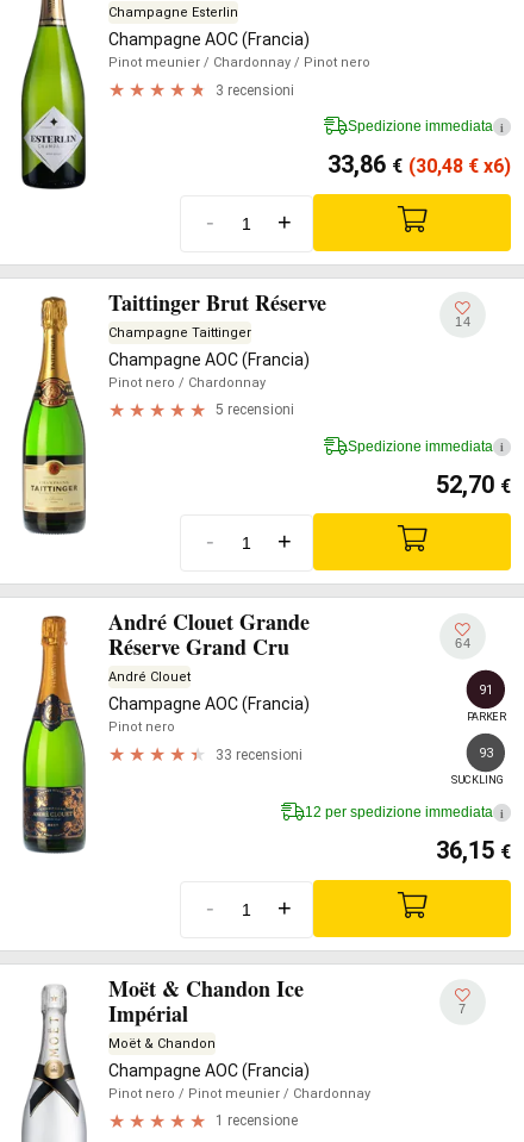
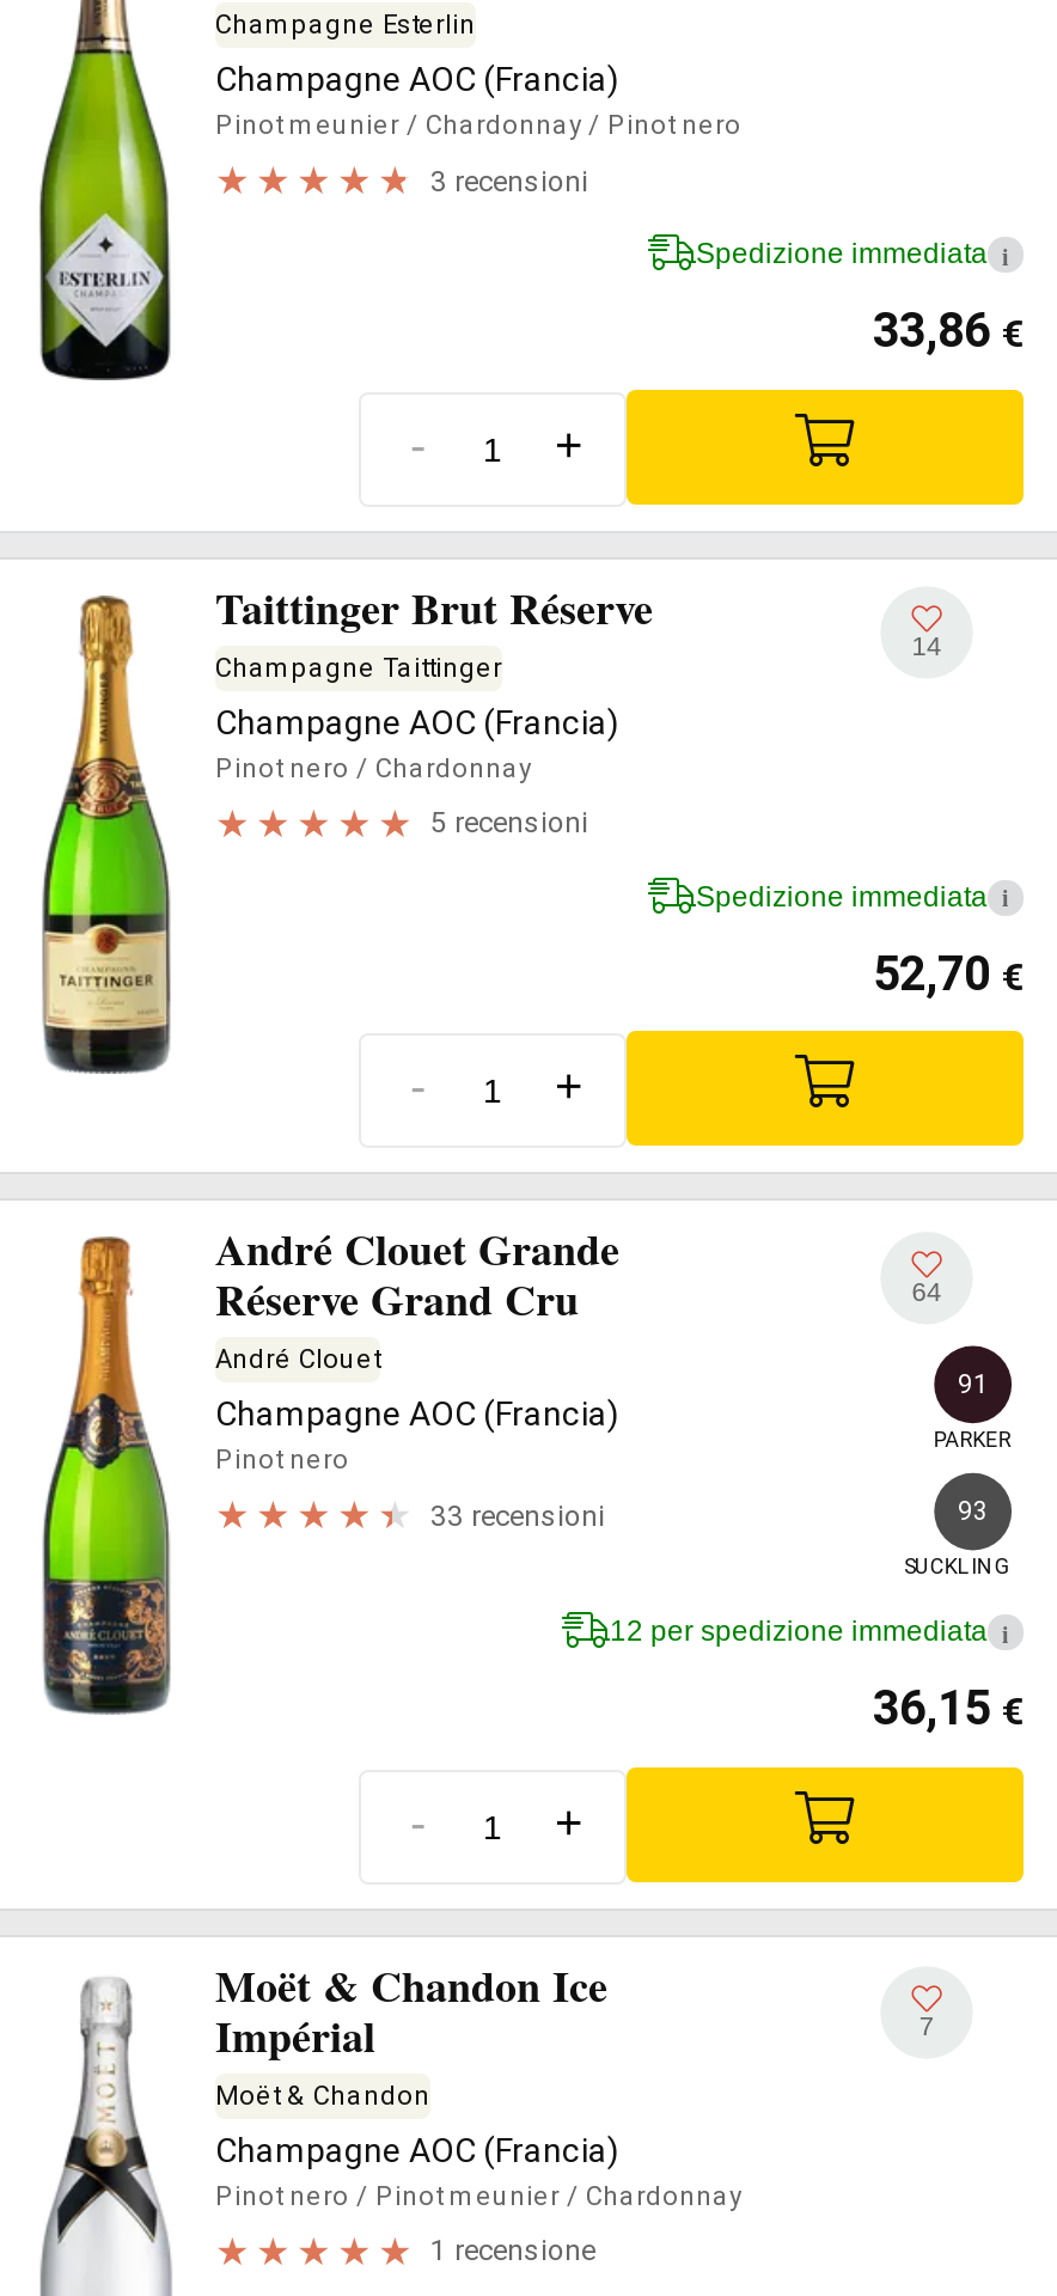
[327,150,511,179] 33,86 € (30,48 €x6) -> [873,301,1024,359] 33,86 €

